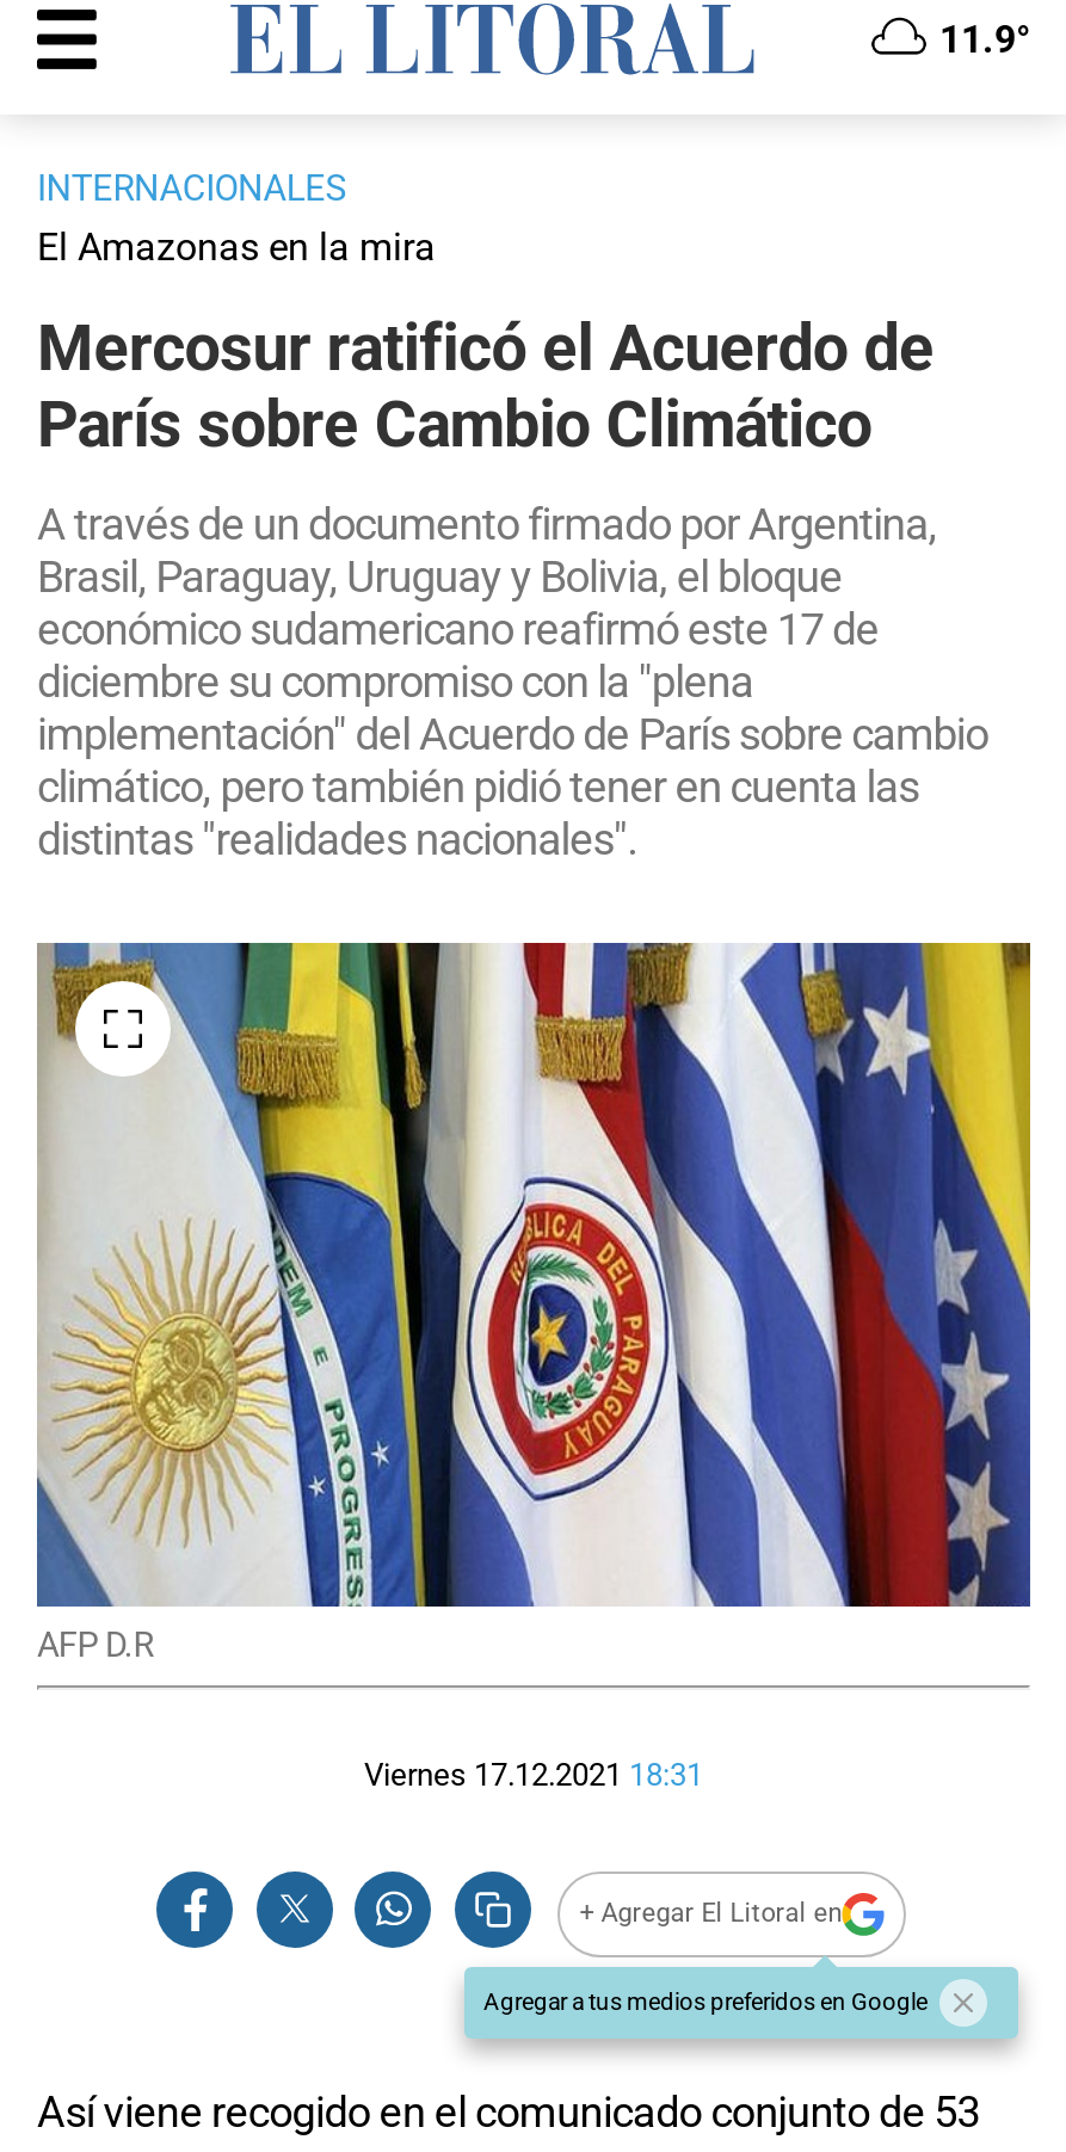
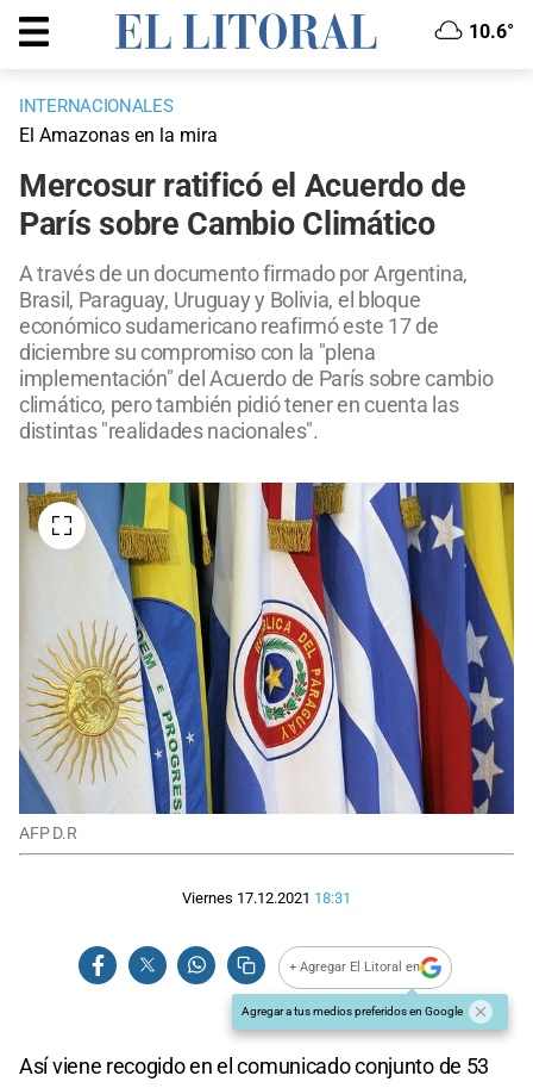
[939,16,1030,61] 11.9° -> [469,20,514,42] 10.6°

